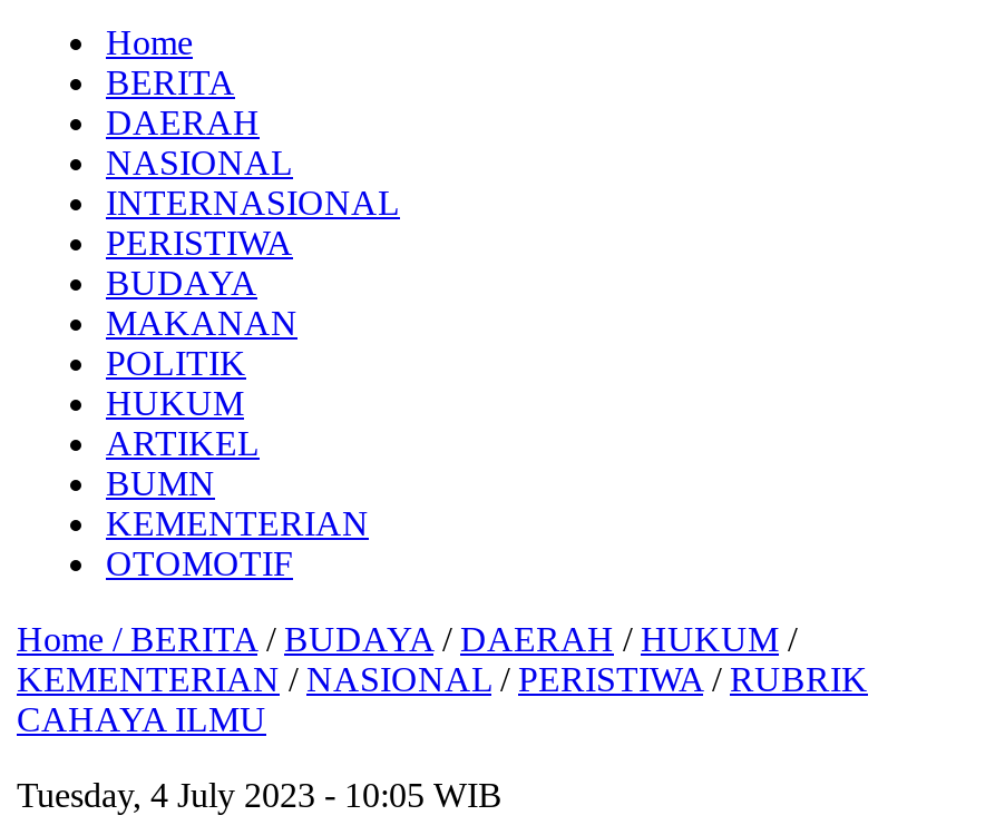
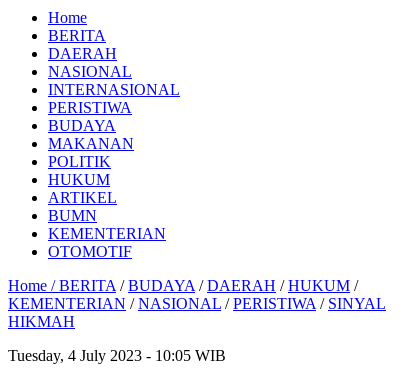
[17,660,868,738] KEMENTERIAN / NASIONAL / PERISTIWA / RUBRIK | CAHAYA ILMU -> [8,295,386,330] KEMENTERIAN / NASIONAL / PERISTIWA / SINYAL | HIKMAH

